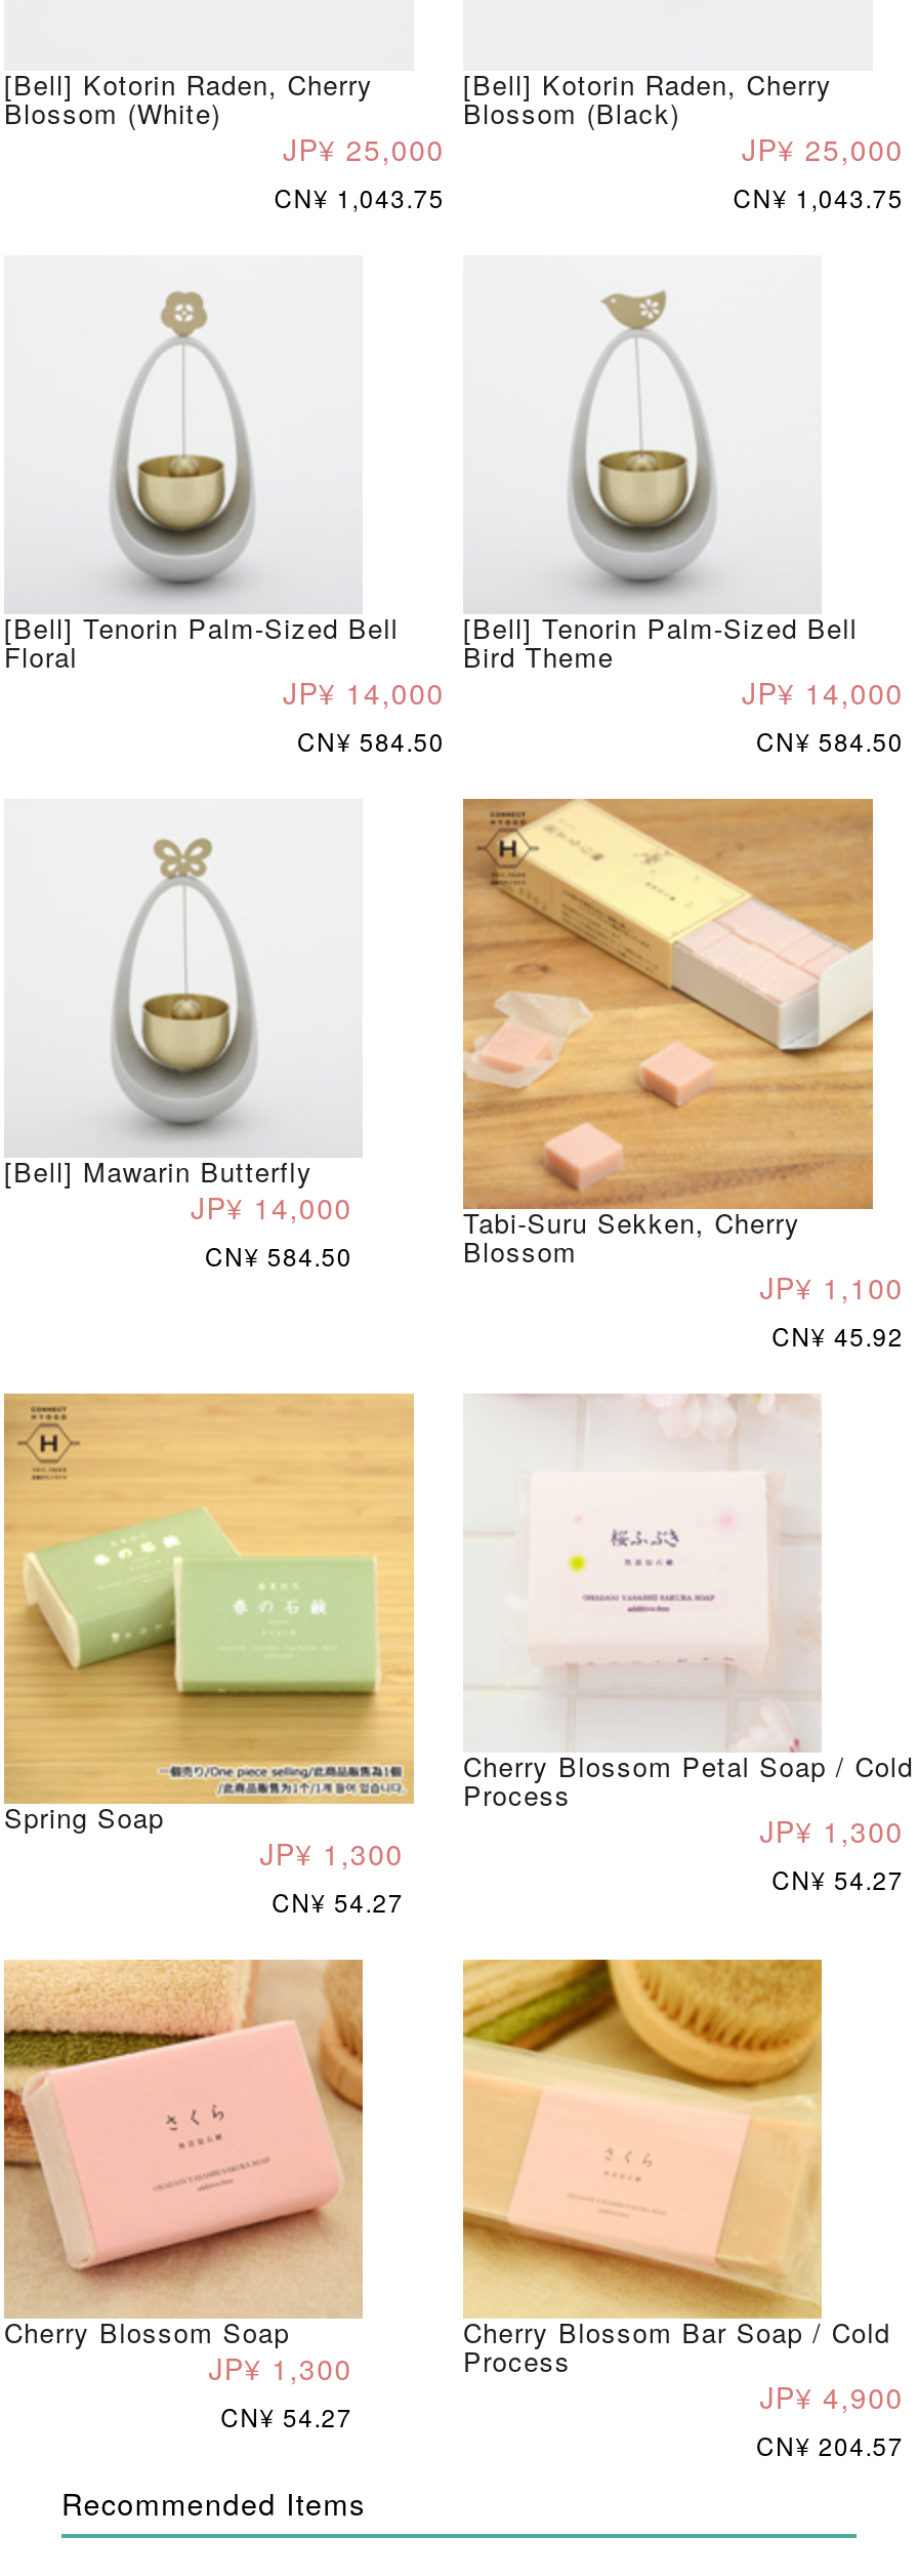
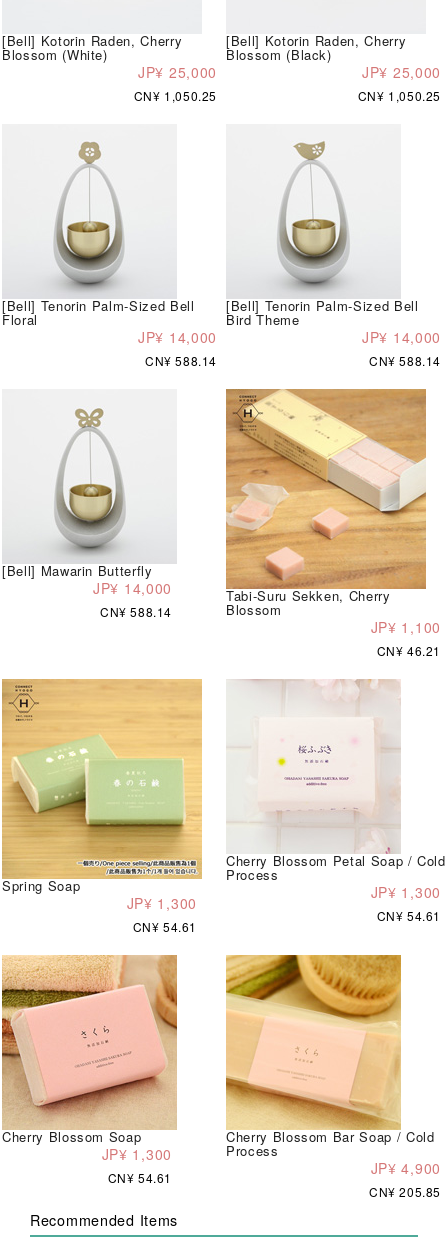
[274,179,445,214] CN¥ 1,043.75 -> [134,87,217,104] CN¥ 1,050.25
[733,179,904,214] CN¥ 1,043.75 -> [358,87,441,104] CN¥ 1,050.25
[297,722,445,757] CN¥ 584.50 -> [145,352,217,369] CN¥ 588.14
[756,722,904,757] CN¥ 584.50 -> [369,352,441,369] CN¥ 588.14
[205,1237,352,1272] CN¥ 584.50 -> [100,603,172,620] CN¥ 588.14
[772,1317,904,1352] CN¥ 45.92 -> [377,642,441,659] CN¥ 46.21
[772,1861,904,1895] CN¥ 54.27 -> [377,907,441,924] CN¥ 54.61
[272,1883,404,1918] CN¥ 54.27 -> [133,918,197,935] CN¥ 54.61
[220,2398,352,2433] CN¥ 54.27 -> [108,1169,172,1186] CN¥ 54.61
[756,2427,904,2462] CN¥ 204.57 -> [369,1183,441,1200] CN¥ 205.85

